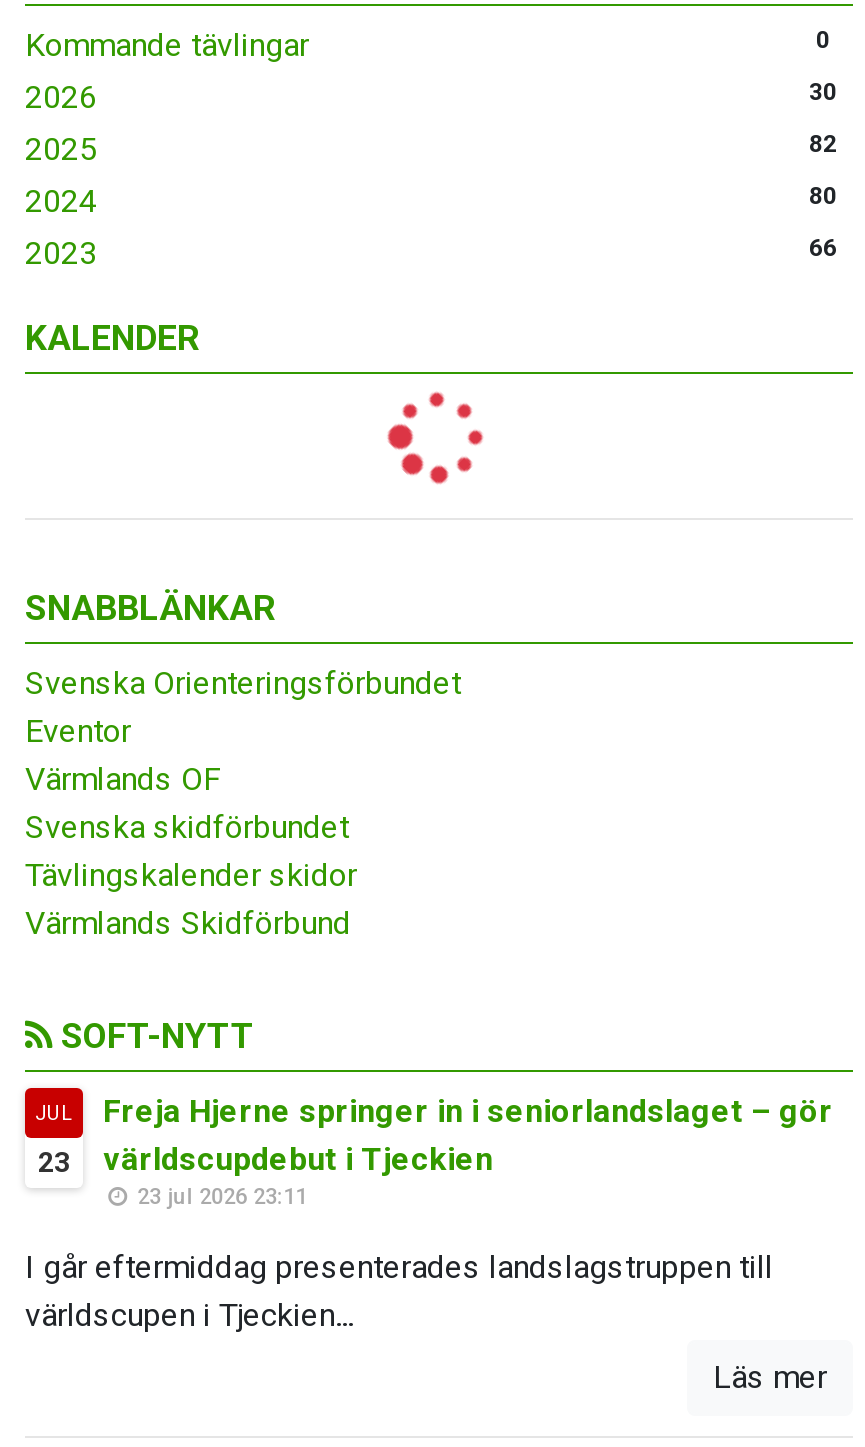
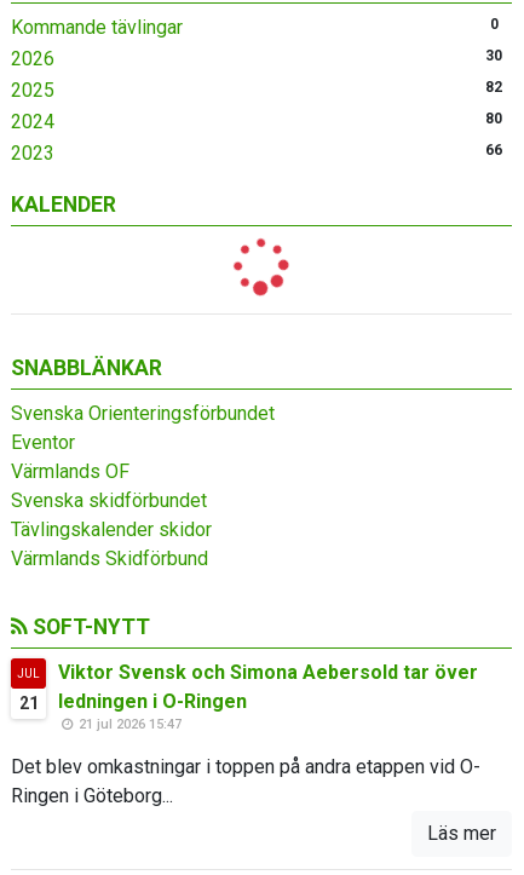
[385,402,475,488] [image] -> [230,248,288,297] [image]
[103,1092,833,1210] Freja Hjerne springer in i seniorlandslaget – gör | världscupdebut i Tjeckien | 23 jul 2026 23:11 -> [58,661,478,732] Viktor Svensk och Simona Aebersold tar över | ledningen i O-Ringen | 21 jul 2026 15:47
[38,1146,70,1178] 23 -> [19,693,38,713] 21
[25,1248,773,1334] I går eftermiddag presenterades landslagstruppen till | världscupen i Tjeckien... -> [11,755,480,807] Det blev omkastningar i toppen på andra etappen vid O- | Ringen i Göteborg...

